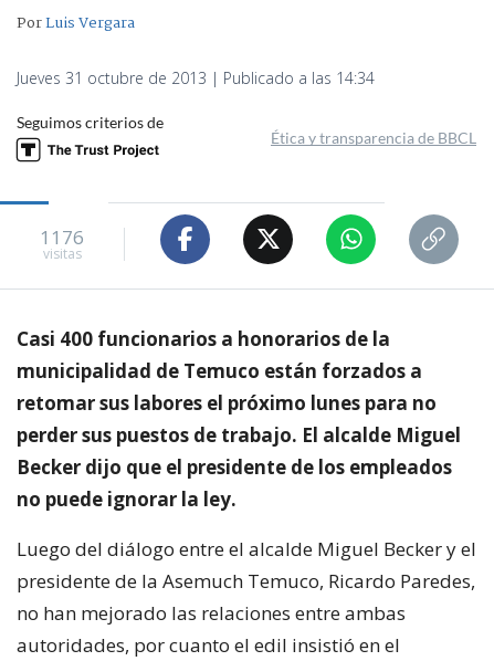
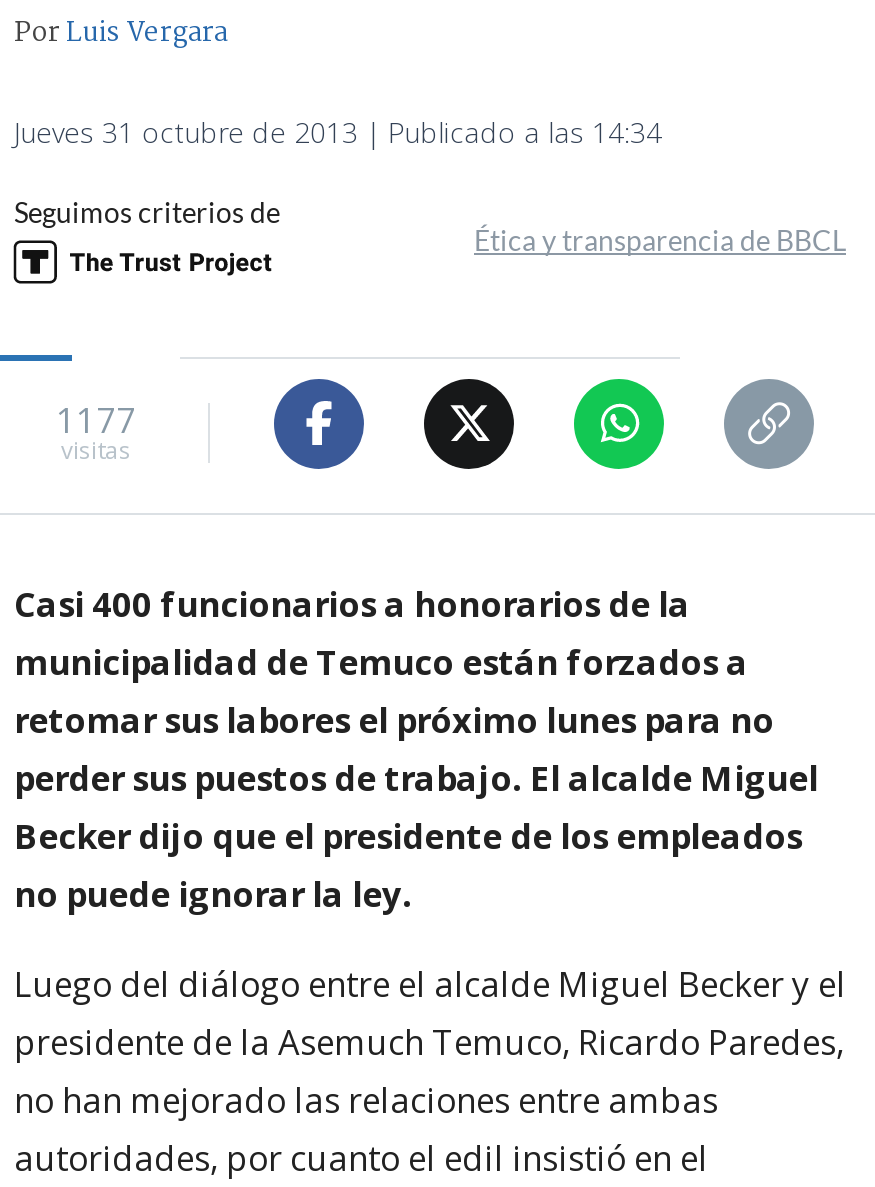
[40,225,84,250] 1176 -> [56,398,136,444] 1177

